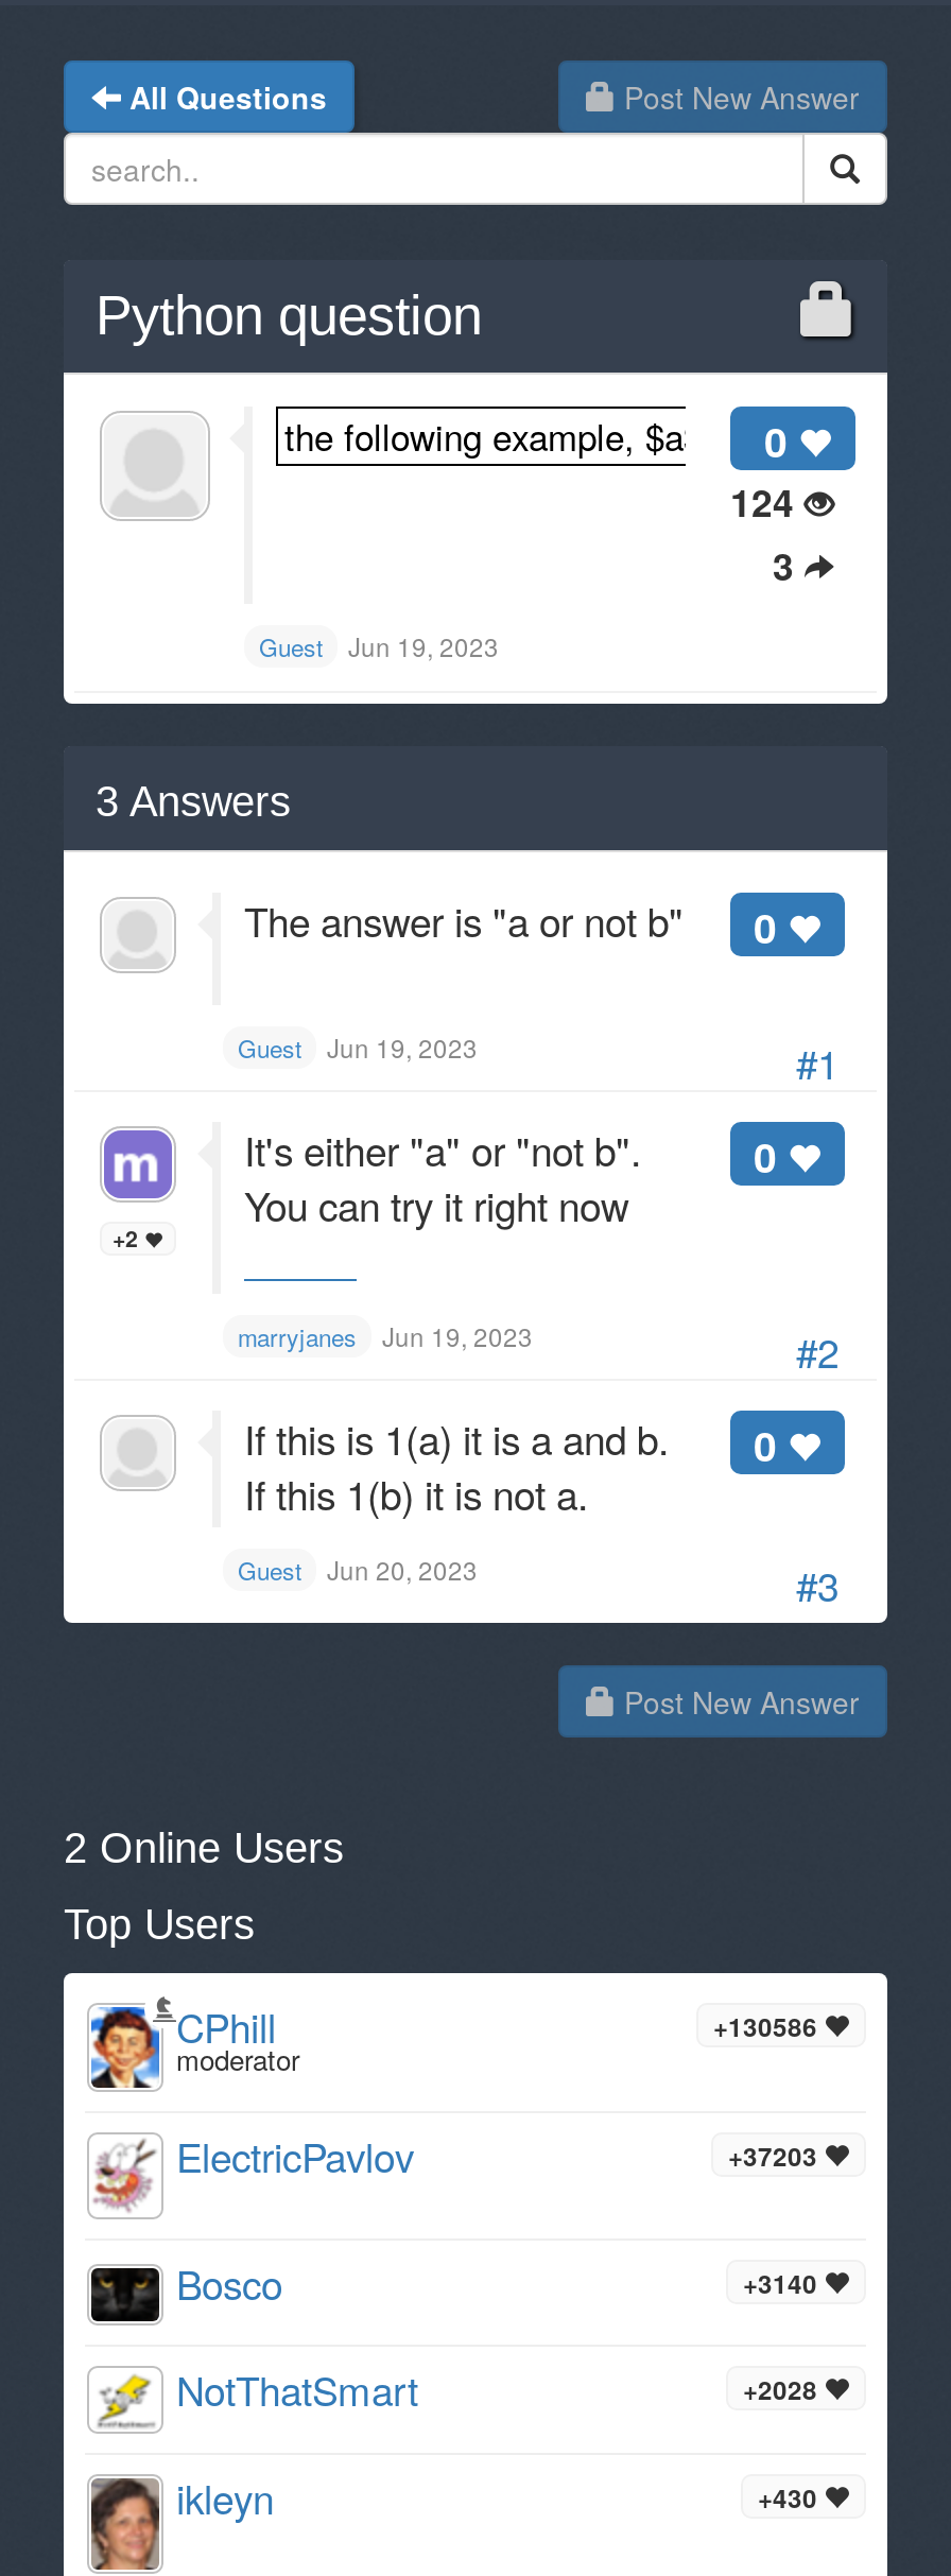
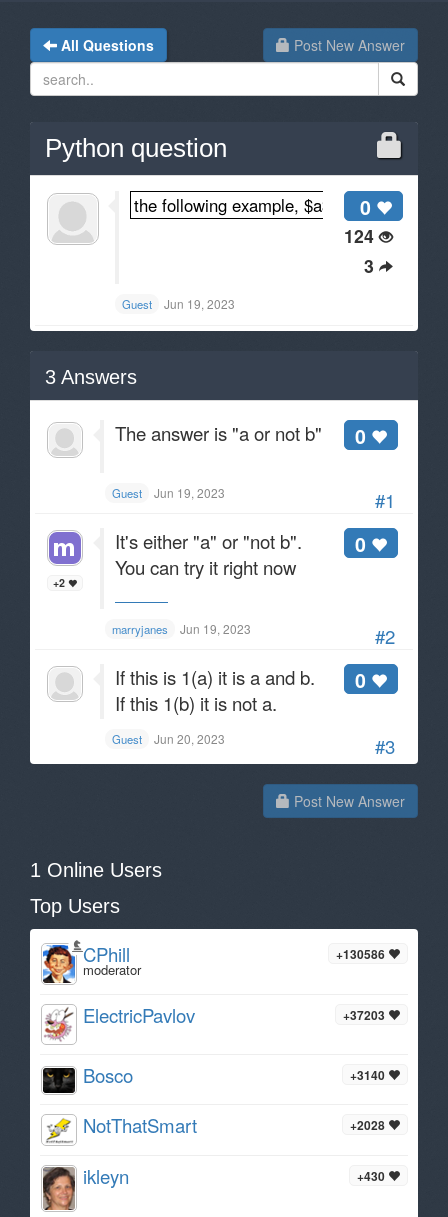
[64,1825,344,1871] 2 Online Users -> [30,859,162,881] 1 Online Users

